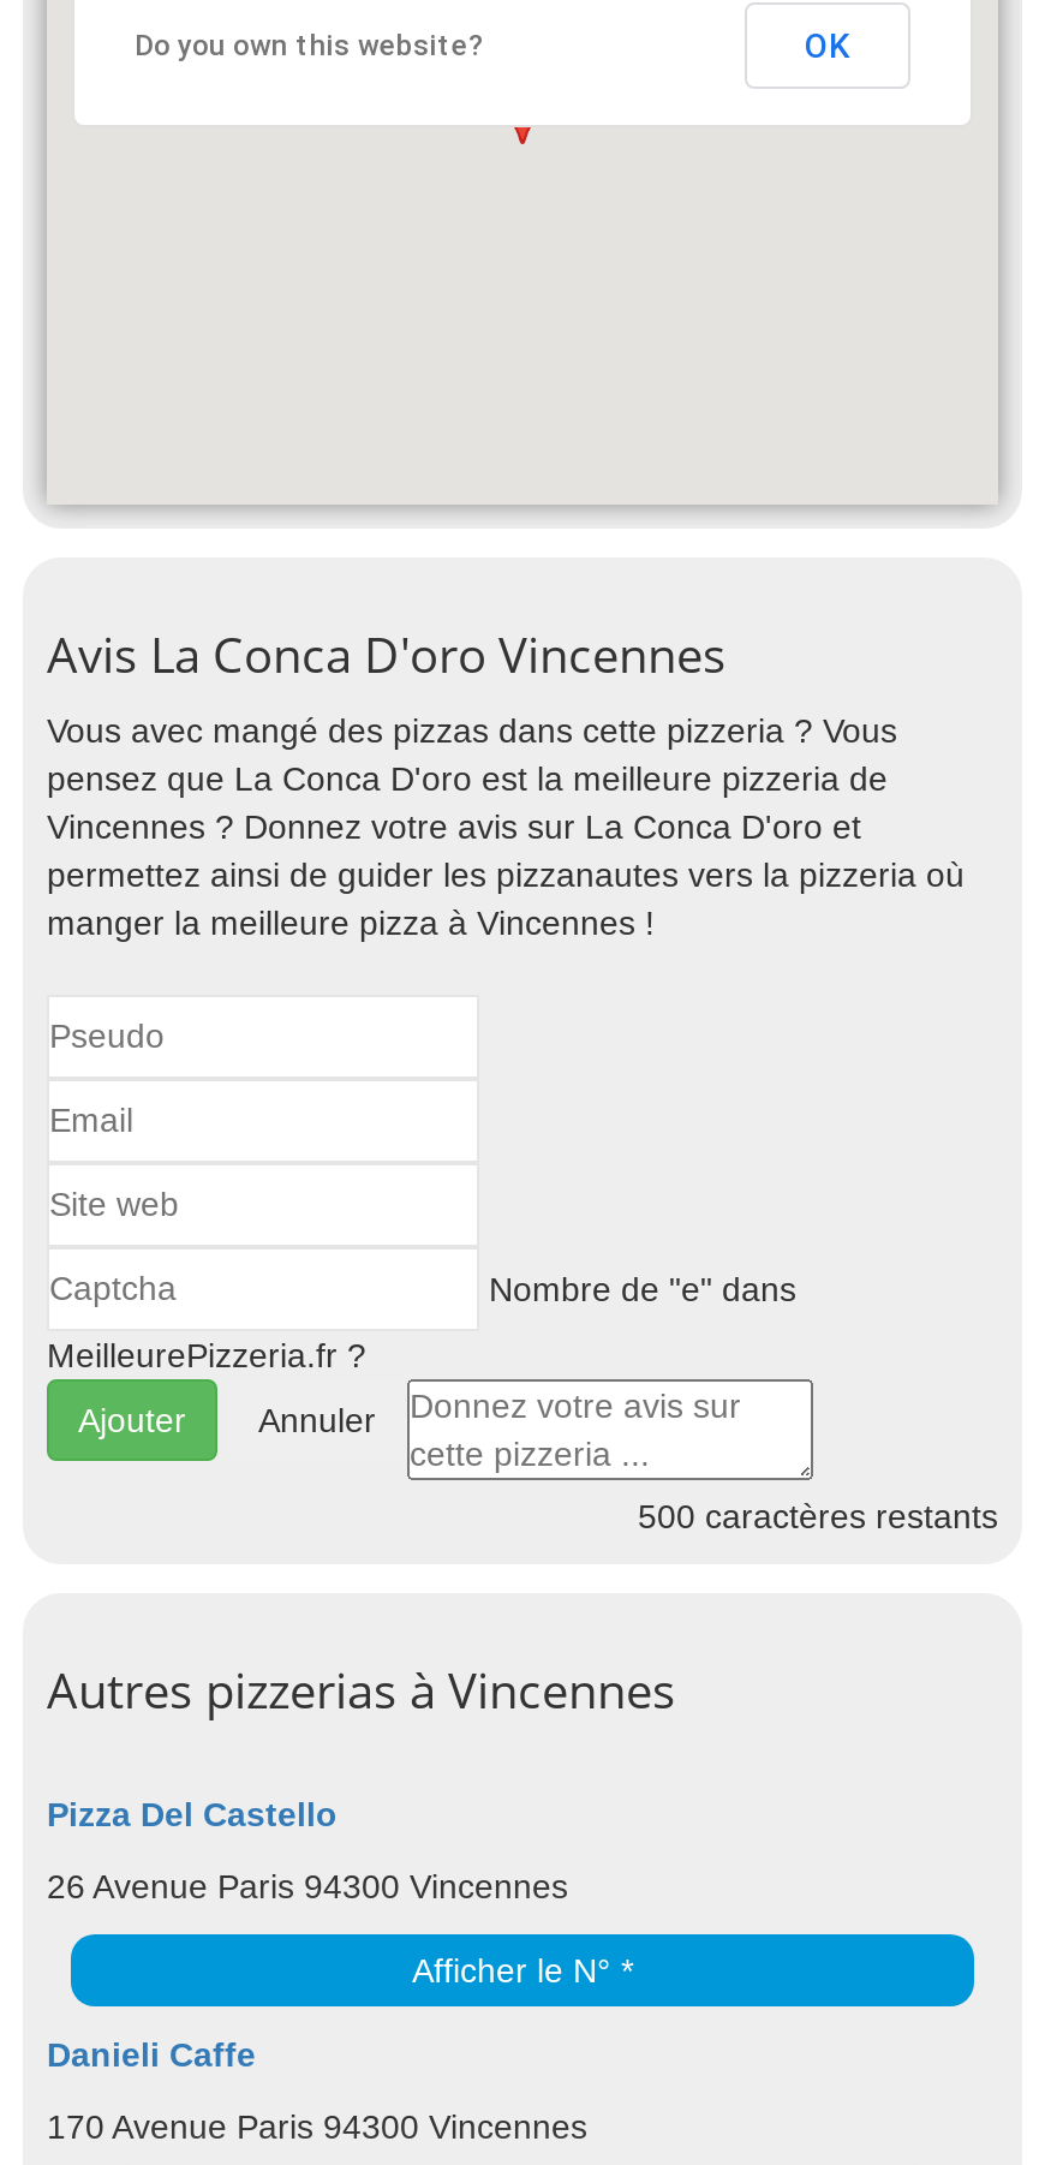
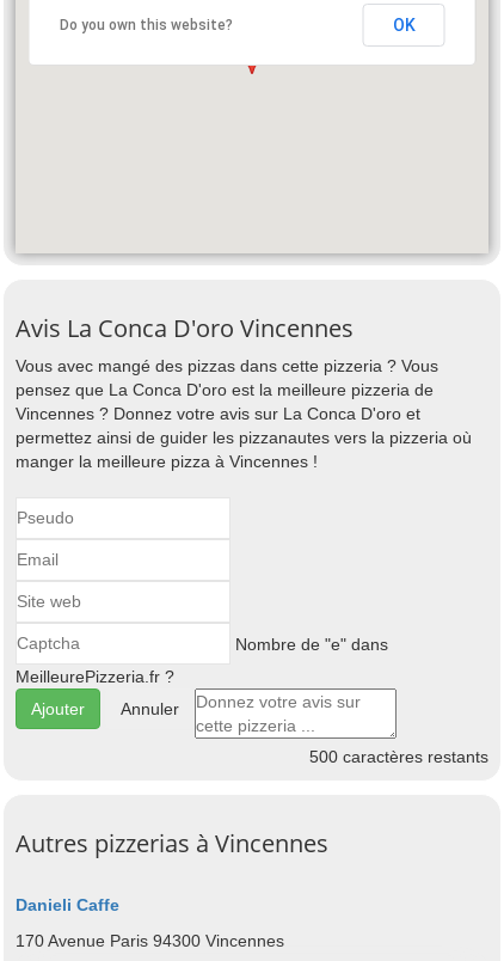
[47,1794,633,1988] Pizza Del Castello | 26 Avenue Paris 94300 Vincennes | Afficher le N° * -> none

